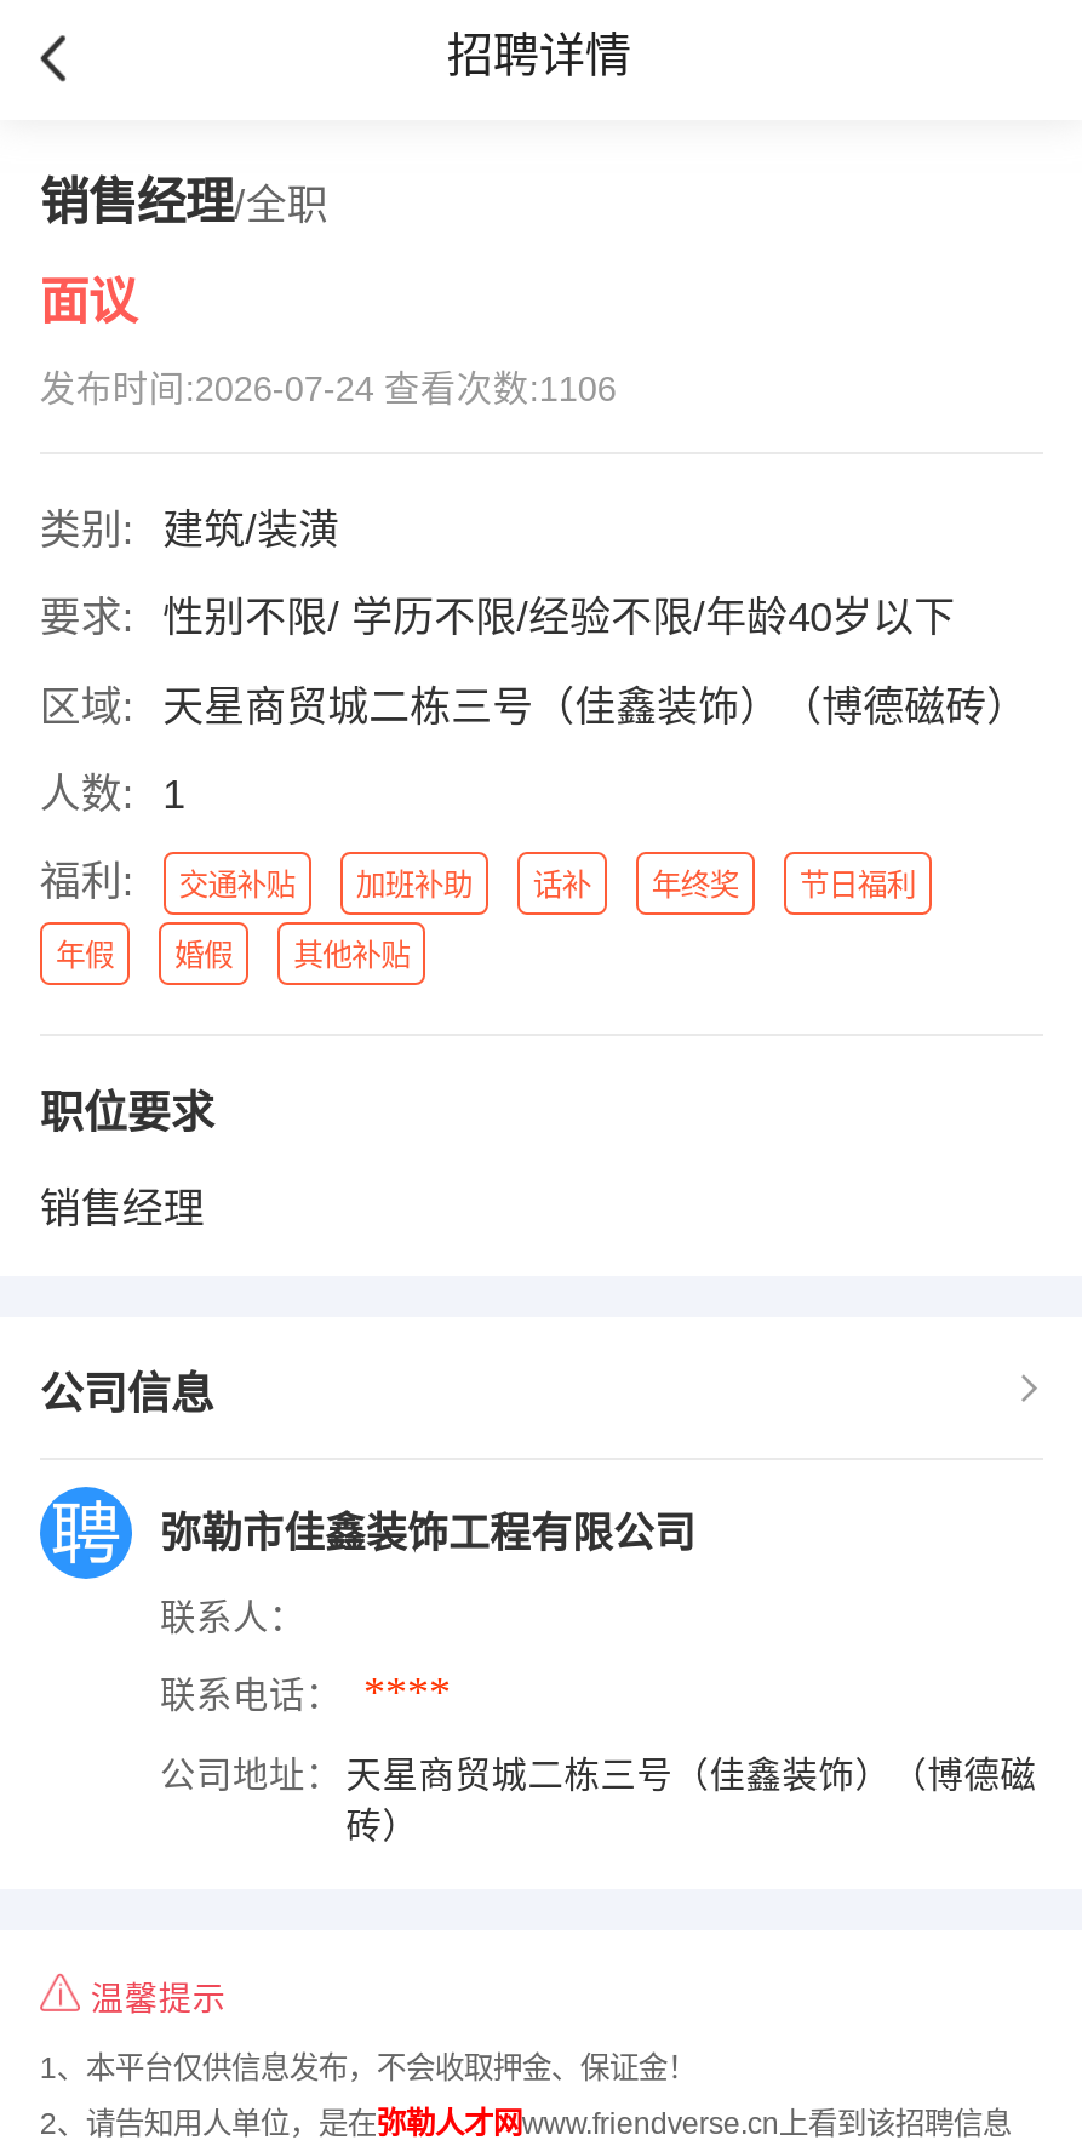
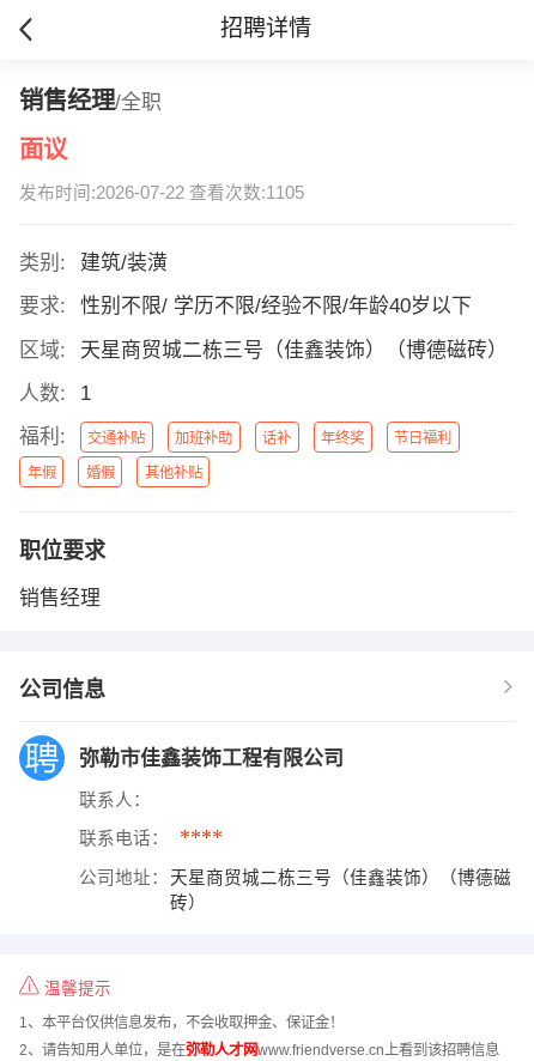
[40,370,616,409] 发布时间:2026-07-24 查看次数:1106 -> [19,183,304,203] 发布时间:2026-07-22 查看次数:1105

